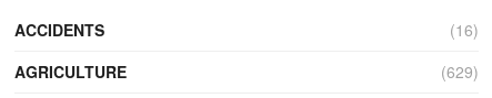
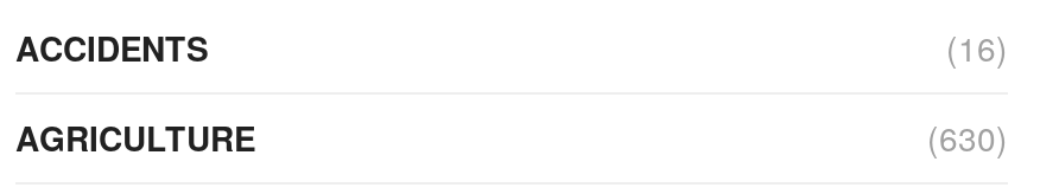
[441,61,479,83] (629) -> [927,114,1008,161] (630)

